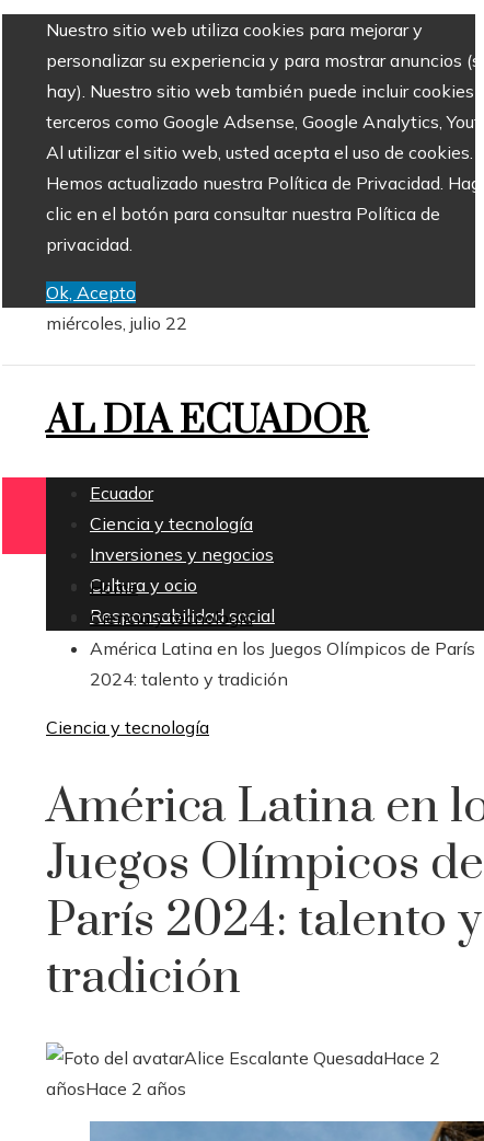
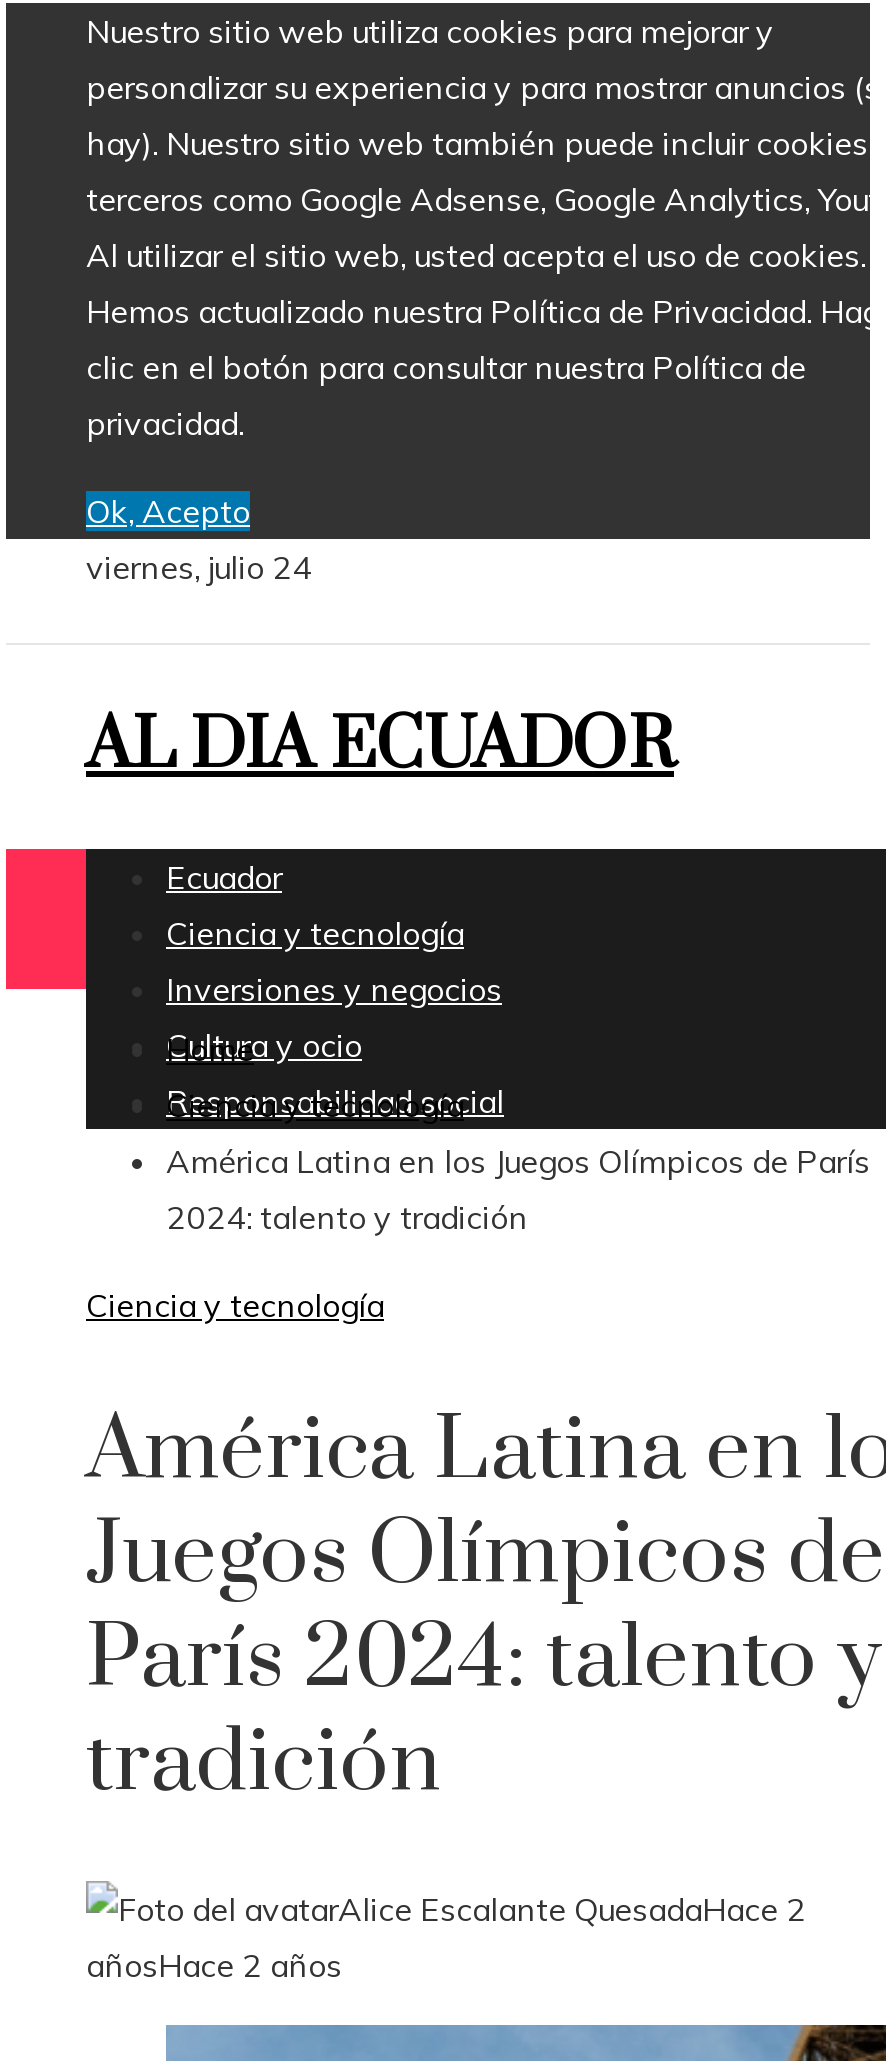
[46,312,187,334] miércoles, julio 22 -> [86,547,312,587] viernes, julio 24

